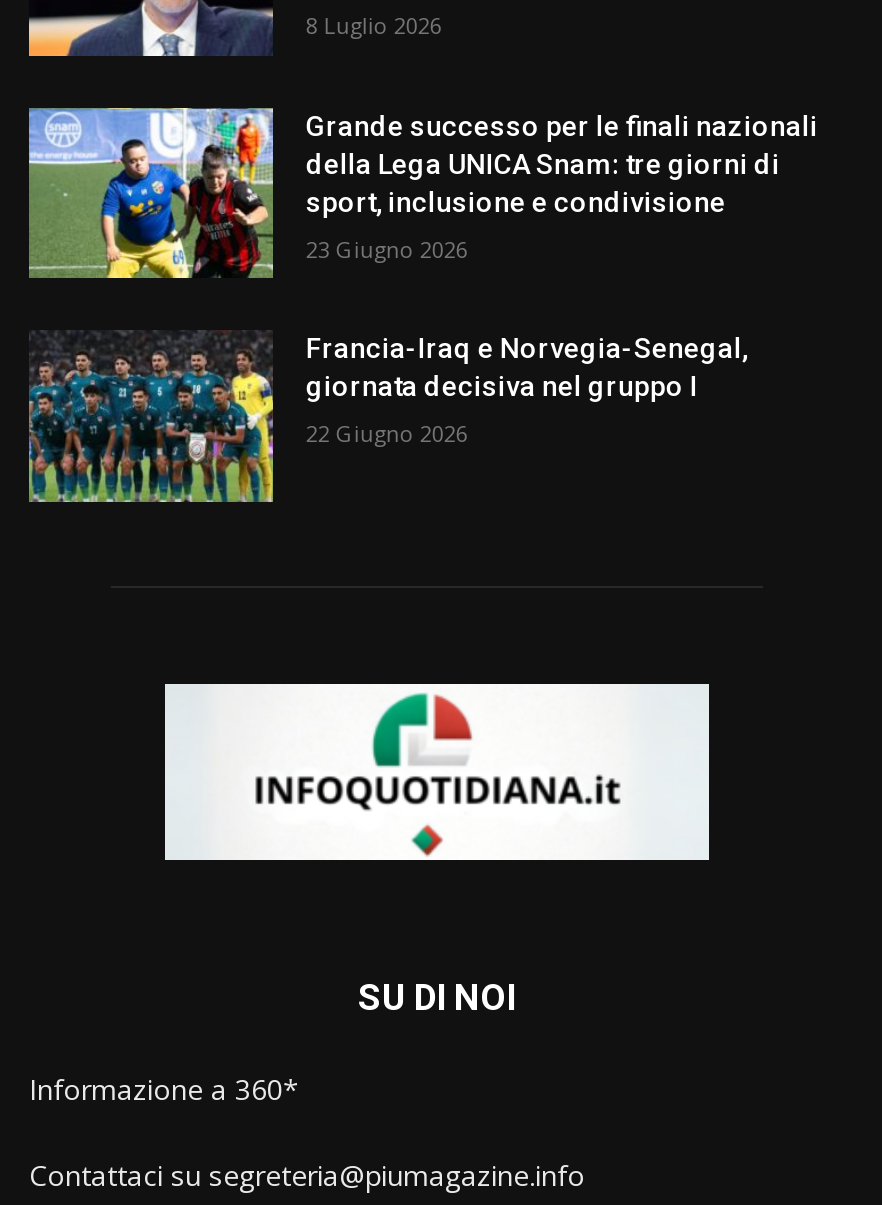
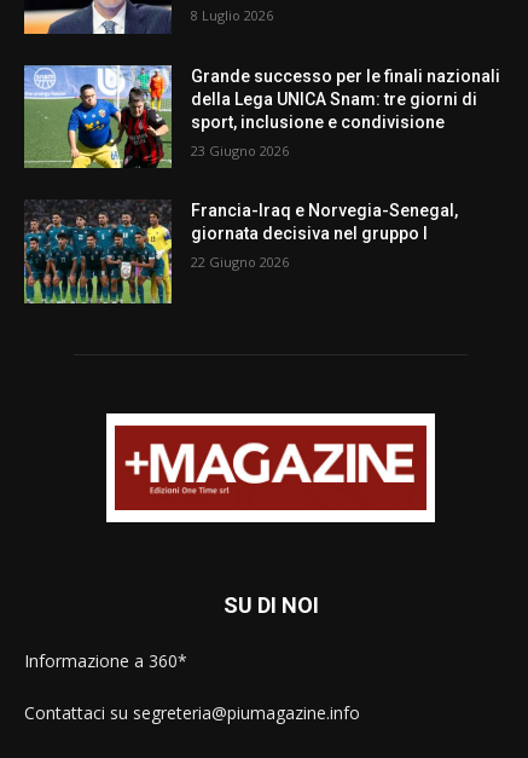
[167,686,695,858] [image] -> [109,416,428,520] [image]

